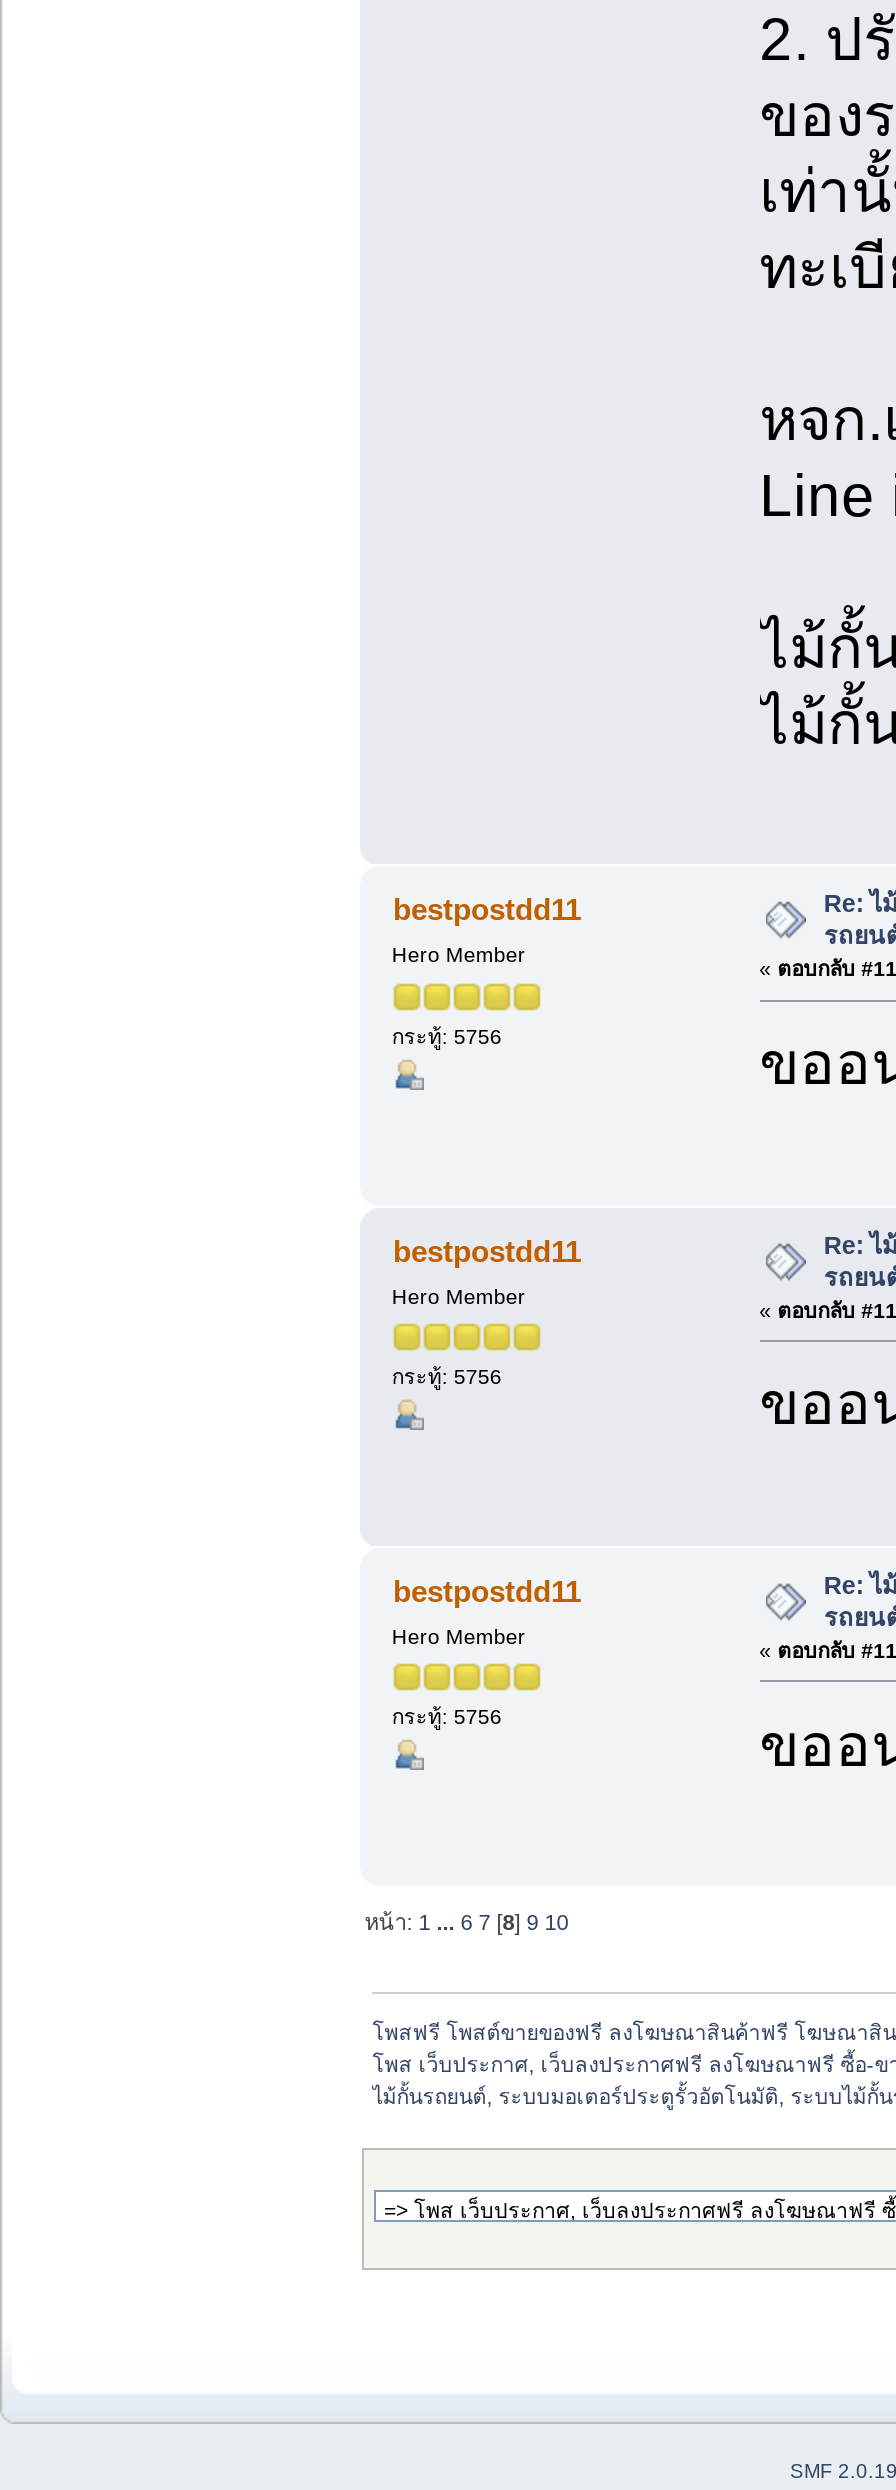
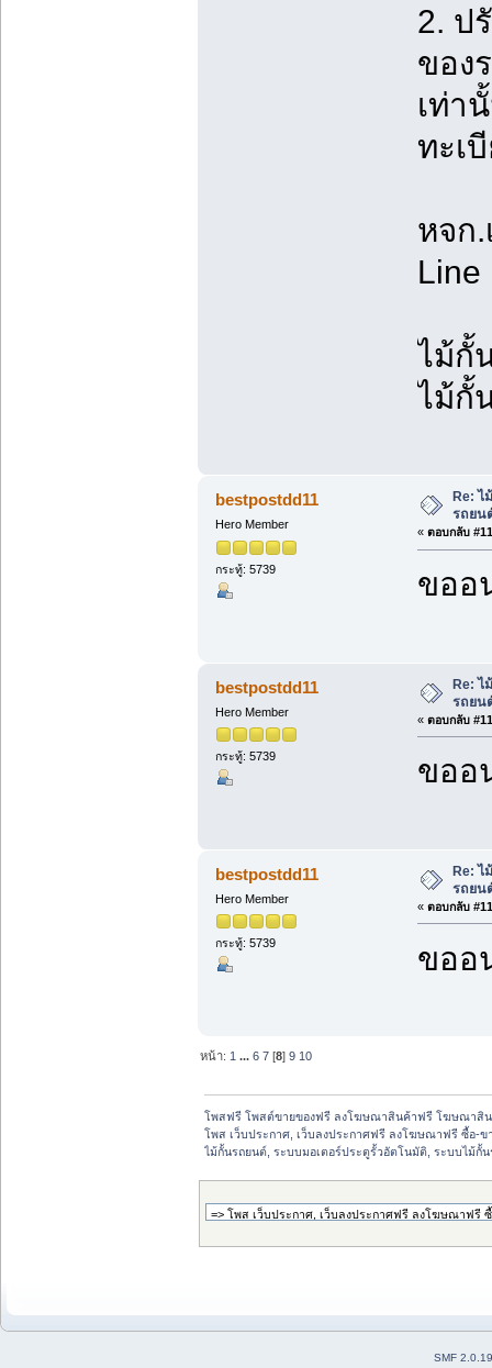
[392,1023,502,1047] กระทู้: 5756 -> [215,562,276,575] กระทู้: 5739
[392,1364,502,1388] กระทู้: 5756 -> [215,749,276,762] กระทู้: 5739
[392,1704,502,1728] กระทู้: 5756 -> [215,936,276,949] กระทู้: 5739

